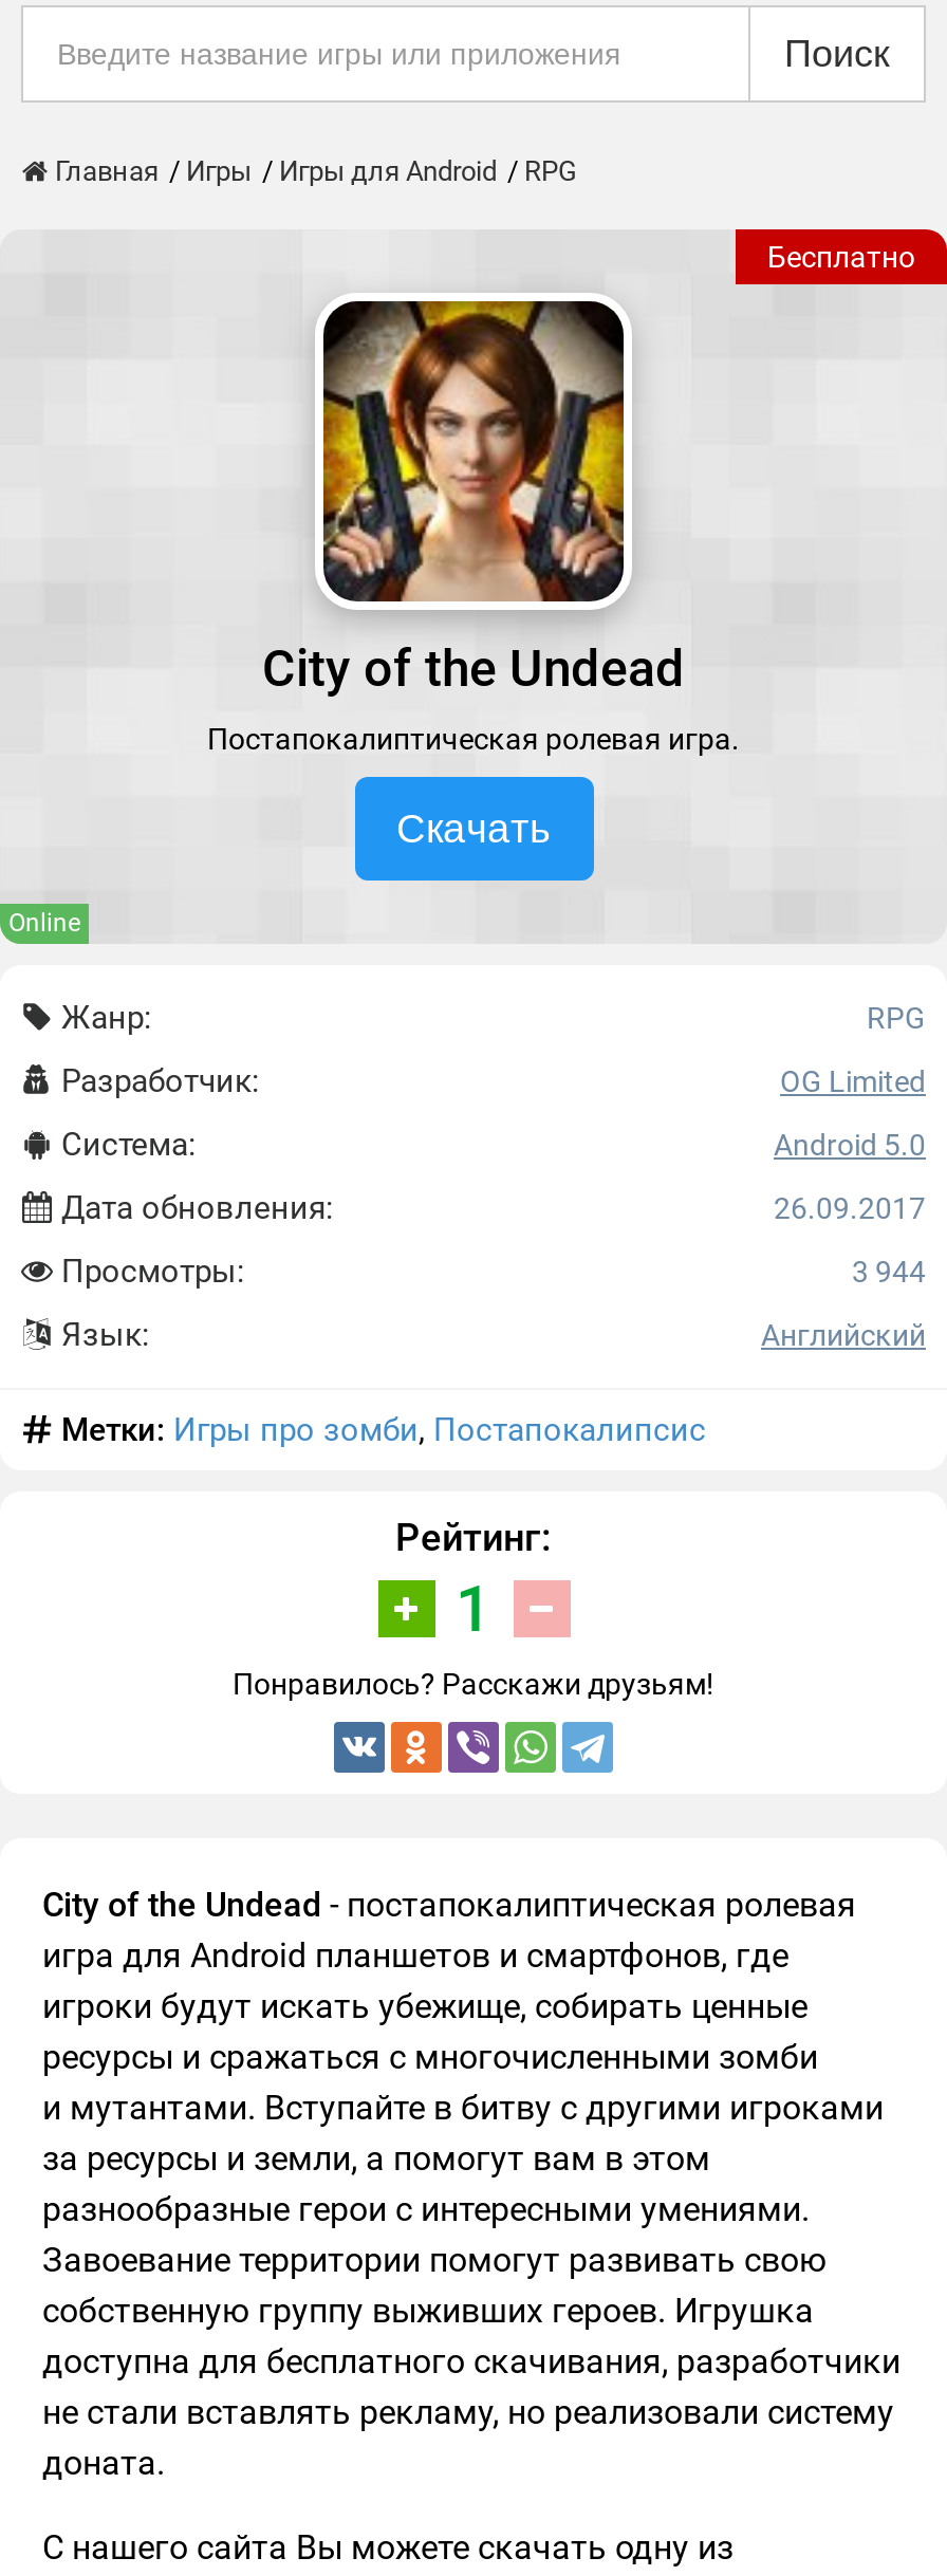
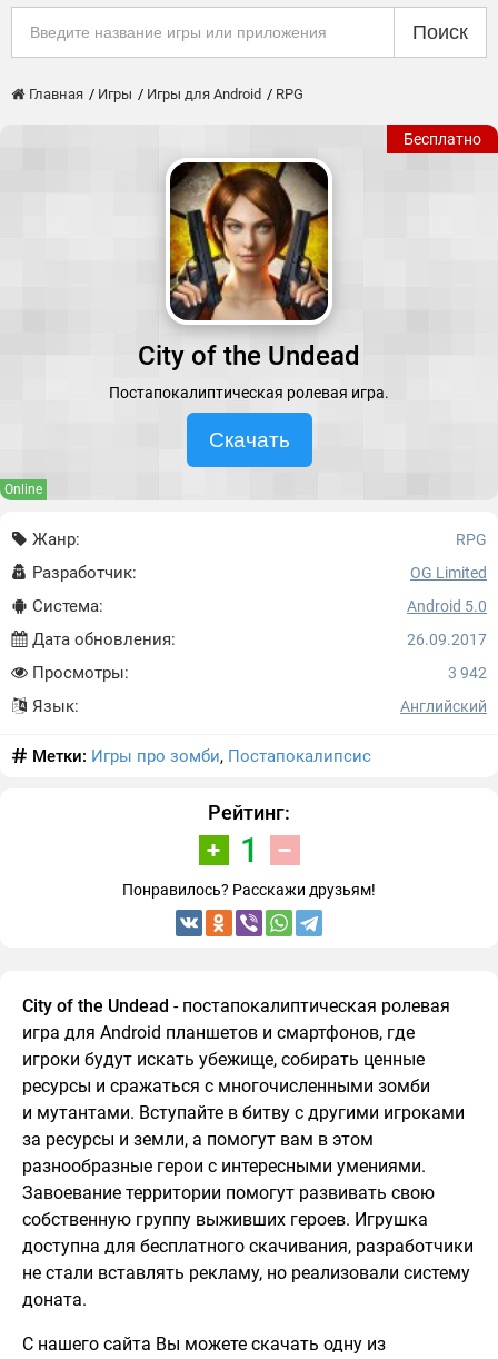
[852,1255,926,1289] 3 944 -> [448,664,487,682] 3 942

